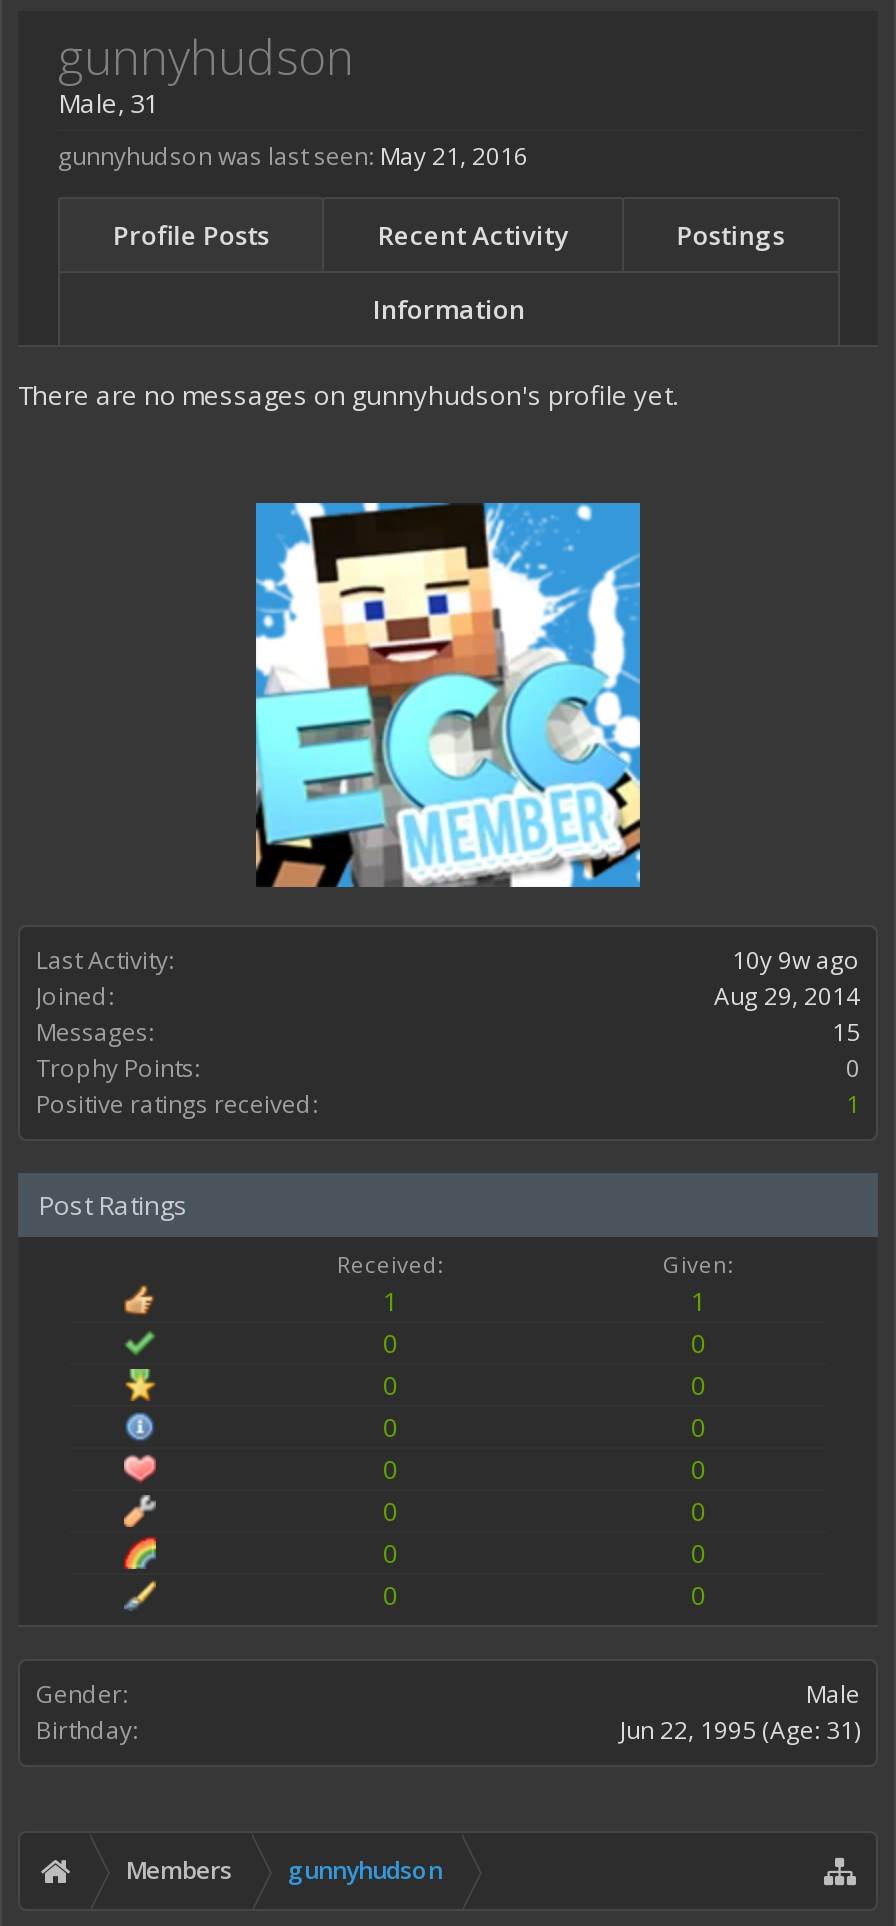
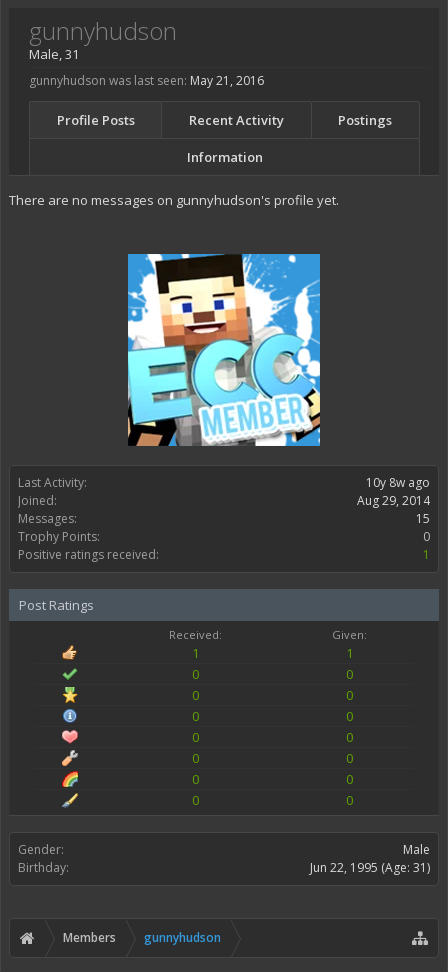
[732,943,860,977] 10y 9w ago -> [366,474,430,491] 10y 8w ago

